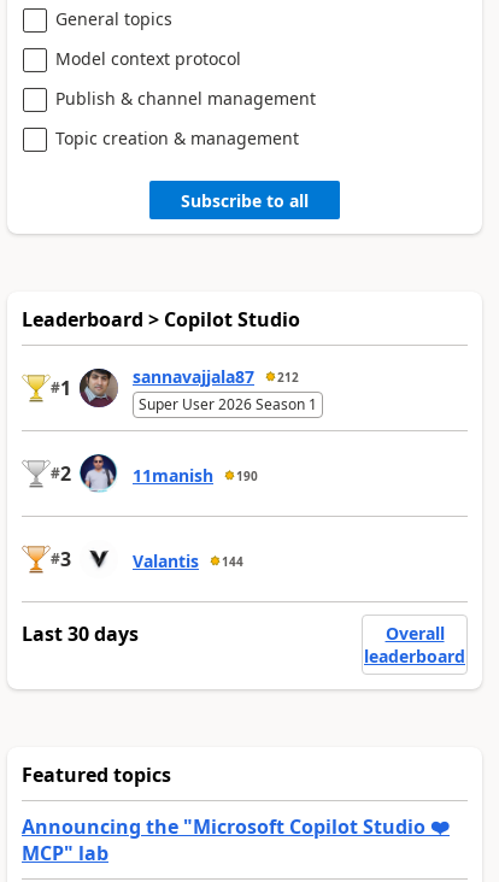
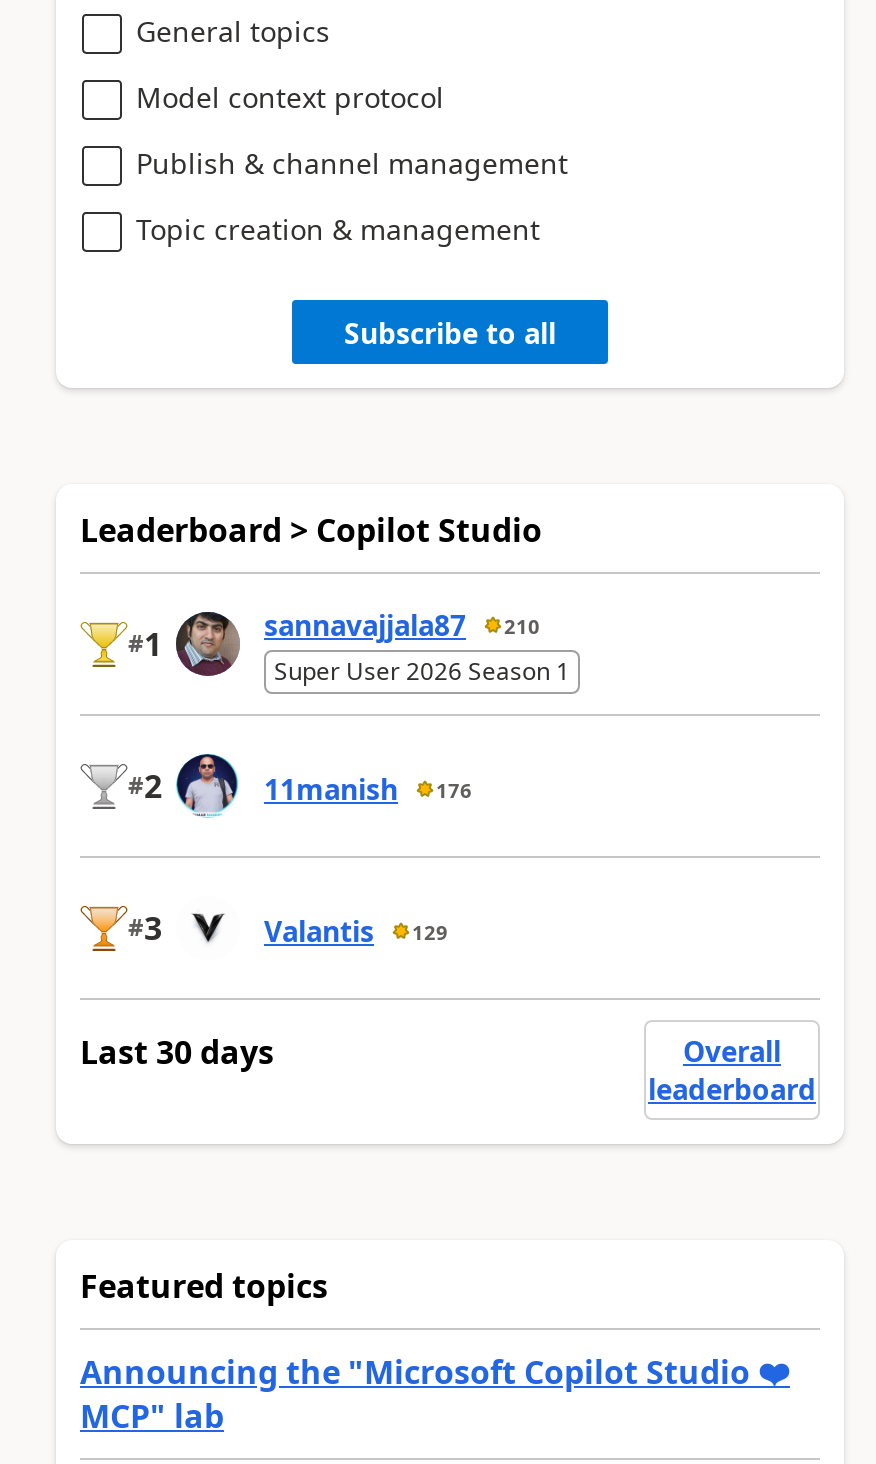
[133,365,299,388] sannavajjala87 212 -> [264,606,540,644] sannavajjala87 210
[133,464,258,487] 11manish 190 -> [264,770,472,808] 11manish 176
[133,550,243,573] Valantis 144 -> [264,912,448,950] Valantis 129

